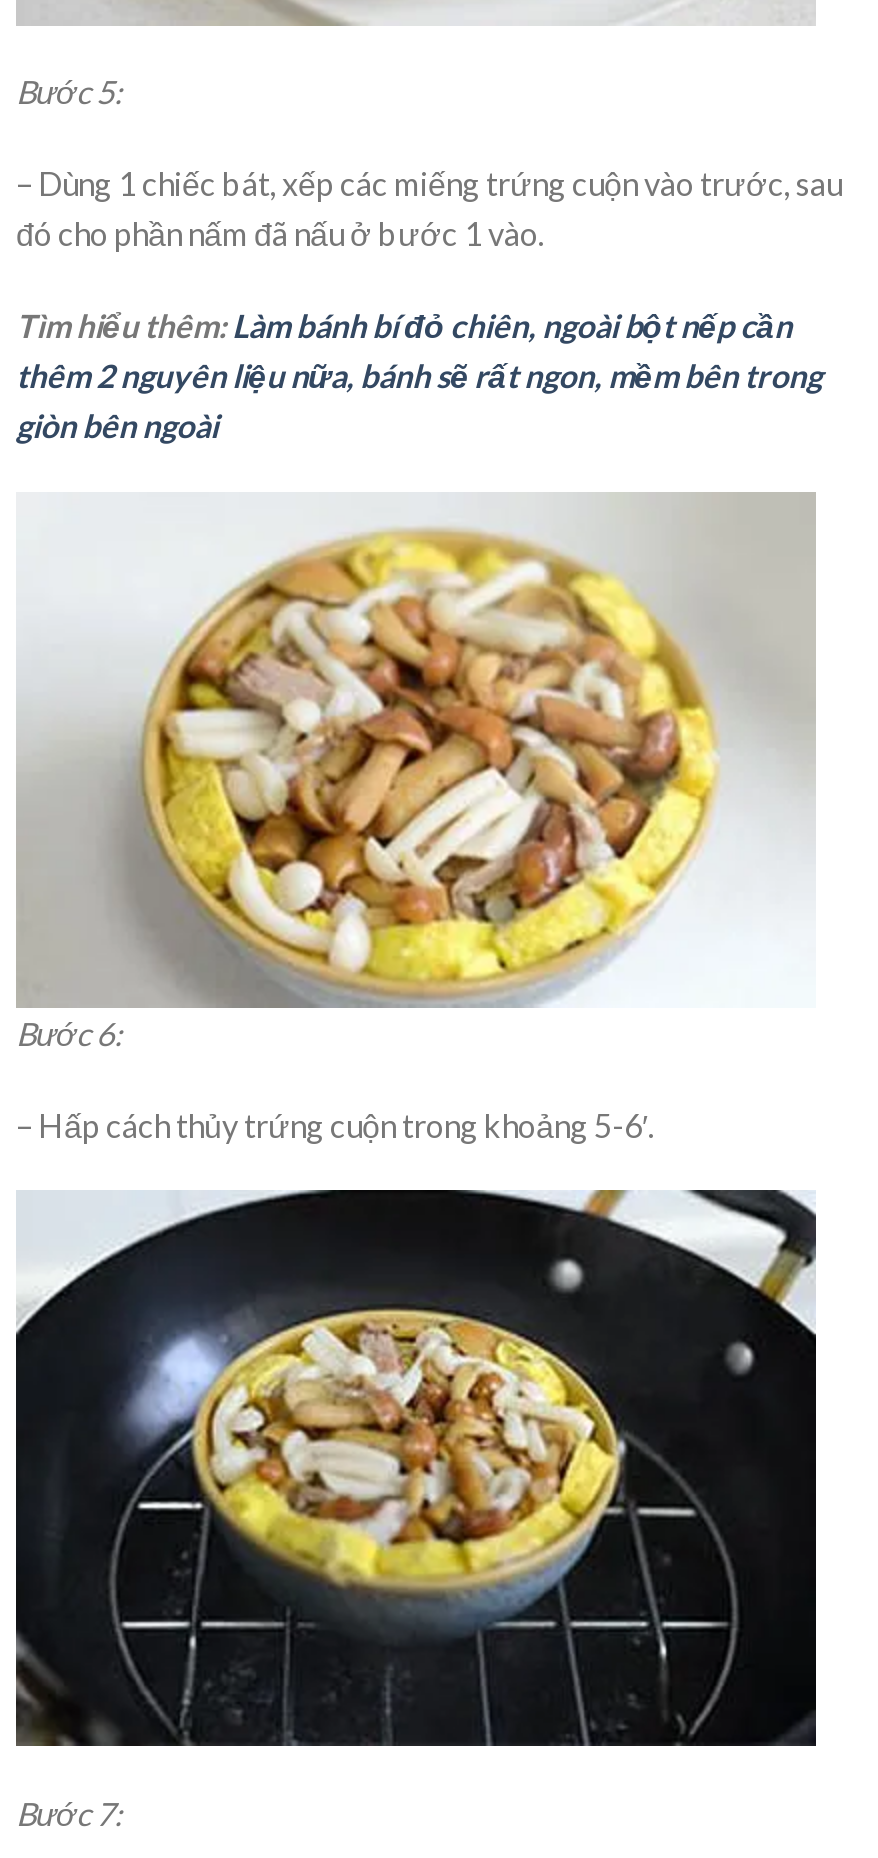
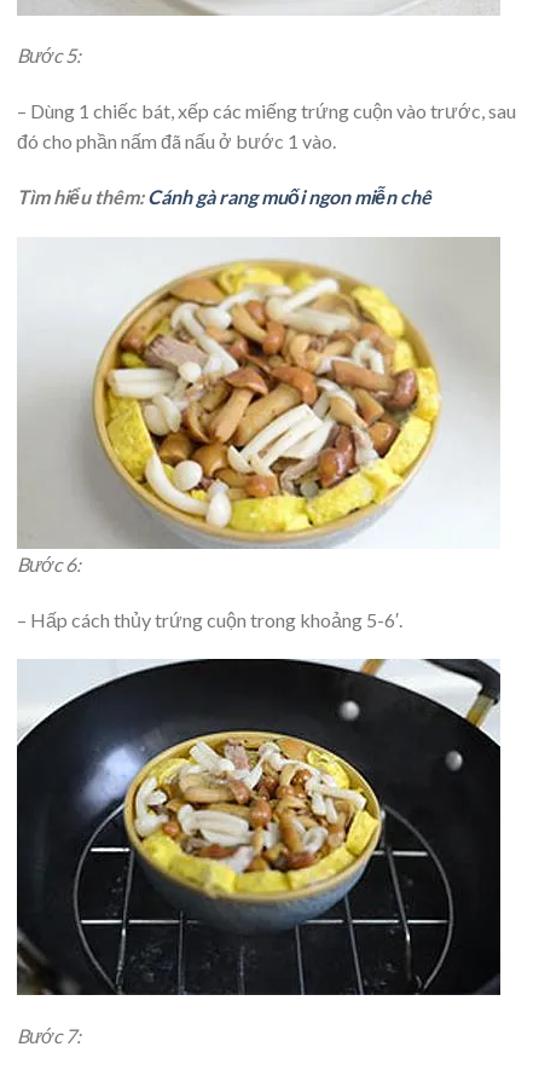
[16,306,822,444] Tìm hiểu thêm: Làm bánh bí đỏ chiên, ngoài bột nếp cần | thêm 2 nguyên liệu nữa, bánh sẽ rất ngon, mềm bên trong | giòn bên ngoài -> [17,185,431,208] Tìm hiểu thêm: Cánh gà rang muối ngon miễn chê

